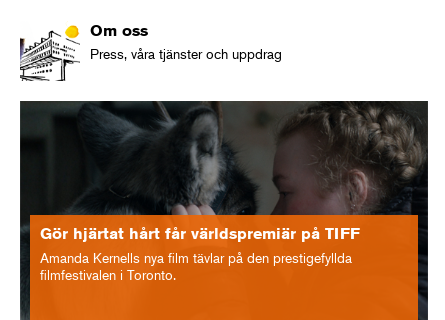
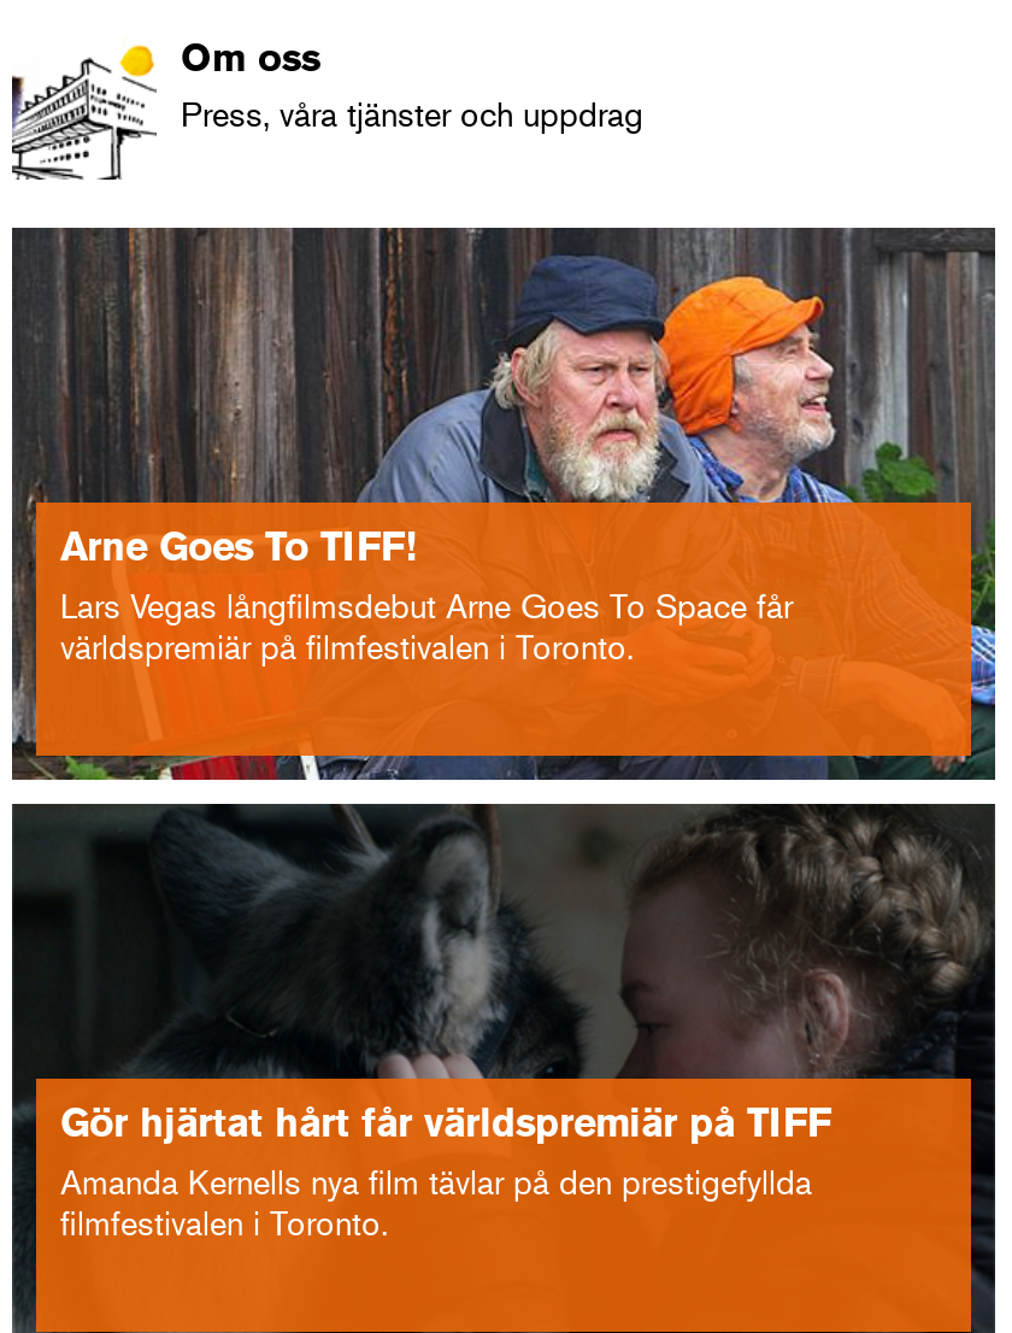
none -> [12,225,998,785] [image] | Arne Goes To TIFF! | Lars Vegas långfilmsdebut Arne Goes To Space får | världspremiär på filmfestivalen i Toronto.

